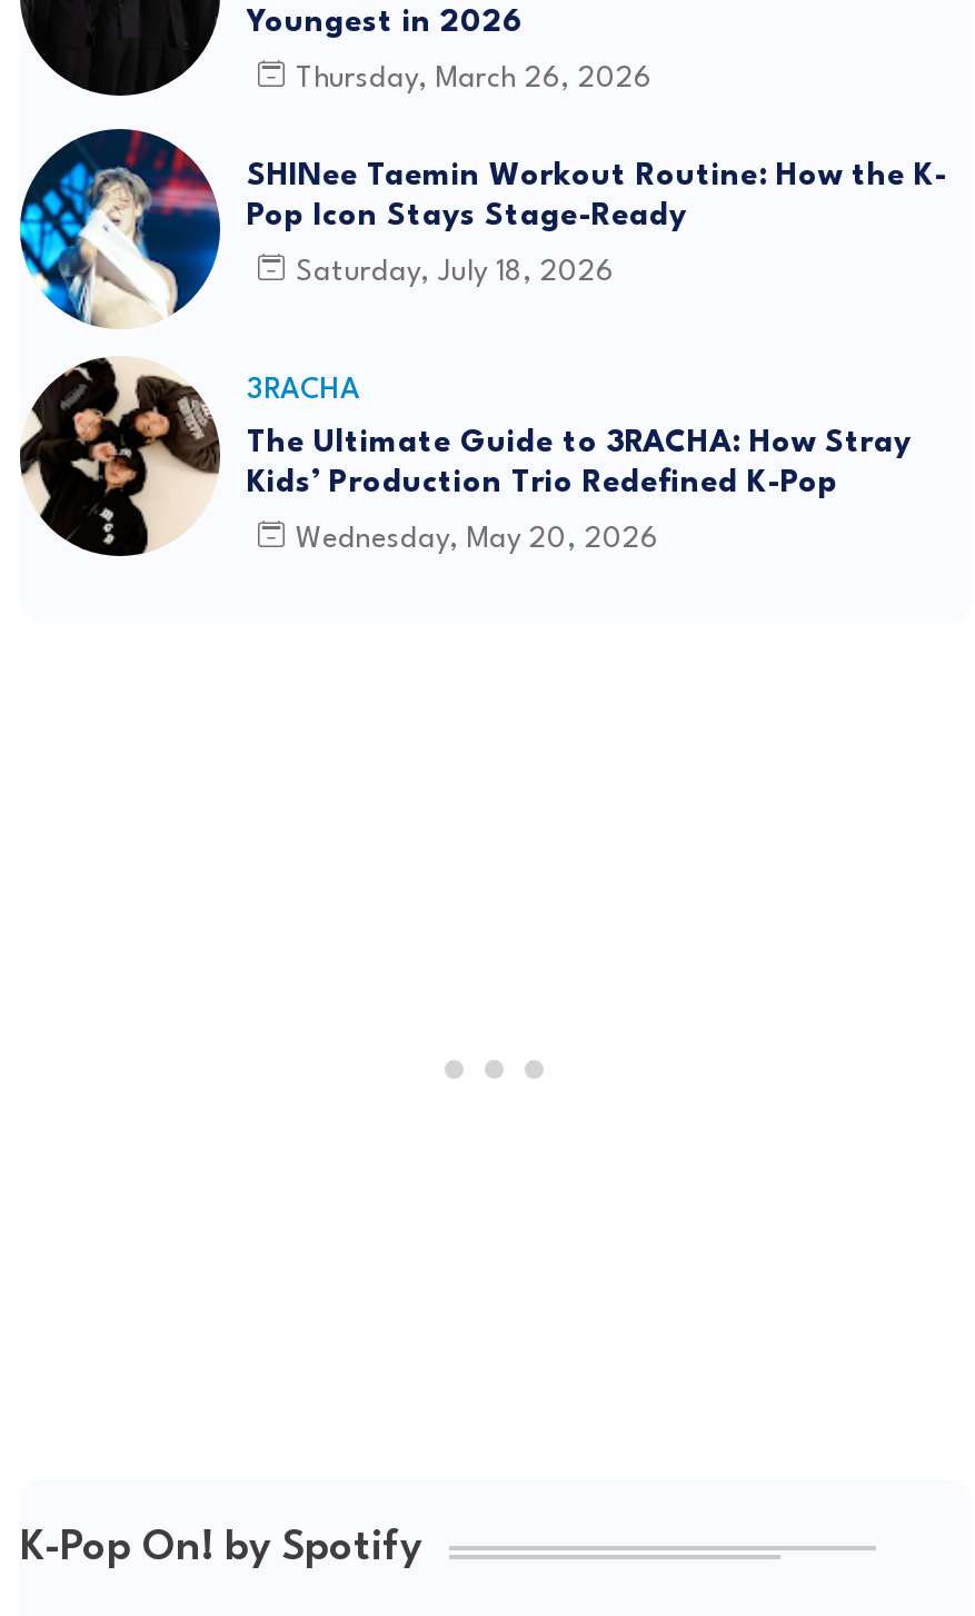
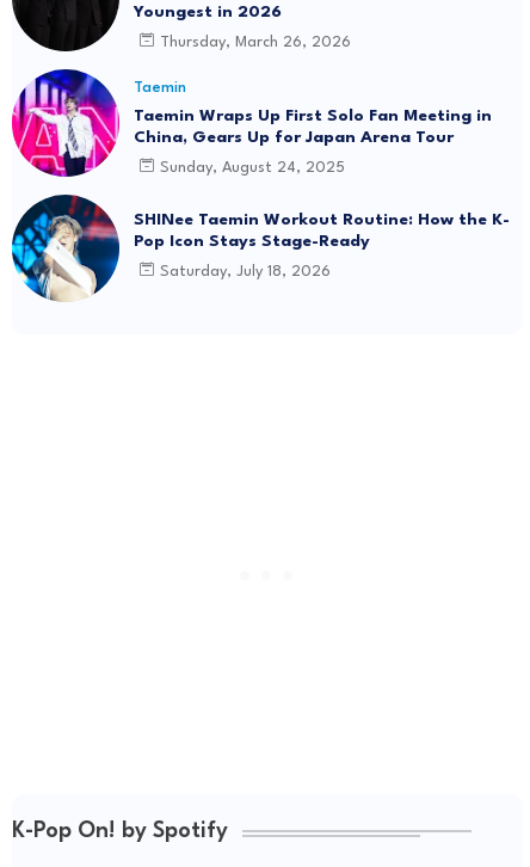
none -> [11,69,492,178] [image] | Taemin | Taemin Wraps Up First Solo Fan Meeting in | China, Gears Up for Japan Arena Tour | Sunday, August 24, 2025
moved [16,127,947,331] -> [10,193,510,303]: [image] | SHINee Taemin Workout Routine: How the K- | Pop Icon Stays Stage-Ready | Saturday, July 18, 2026
[18,356,912,558] [image] | 3RACHA | The Ultimate Guide to 3RACHA: How Stray | Kids’ Production Trio Redefined K-Pop | Wednesday, May 20, 2026 -> none

